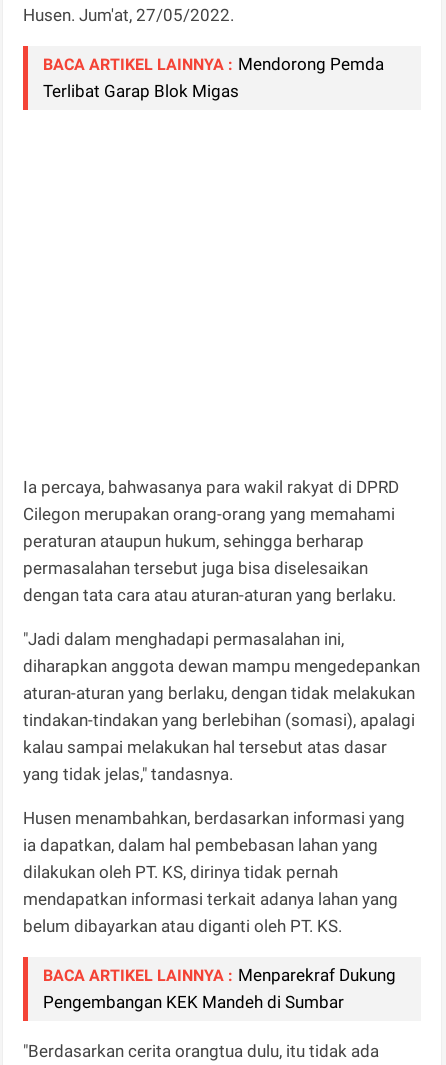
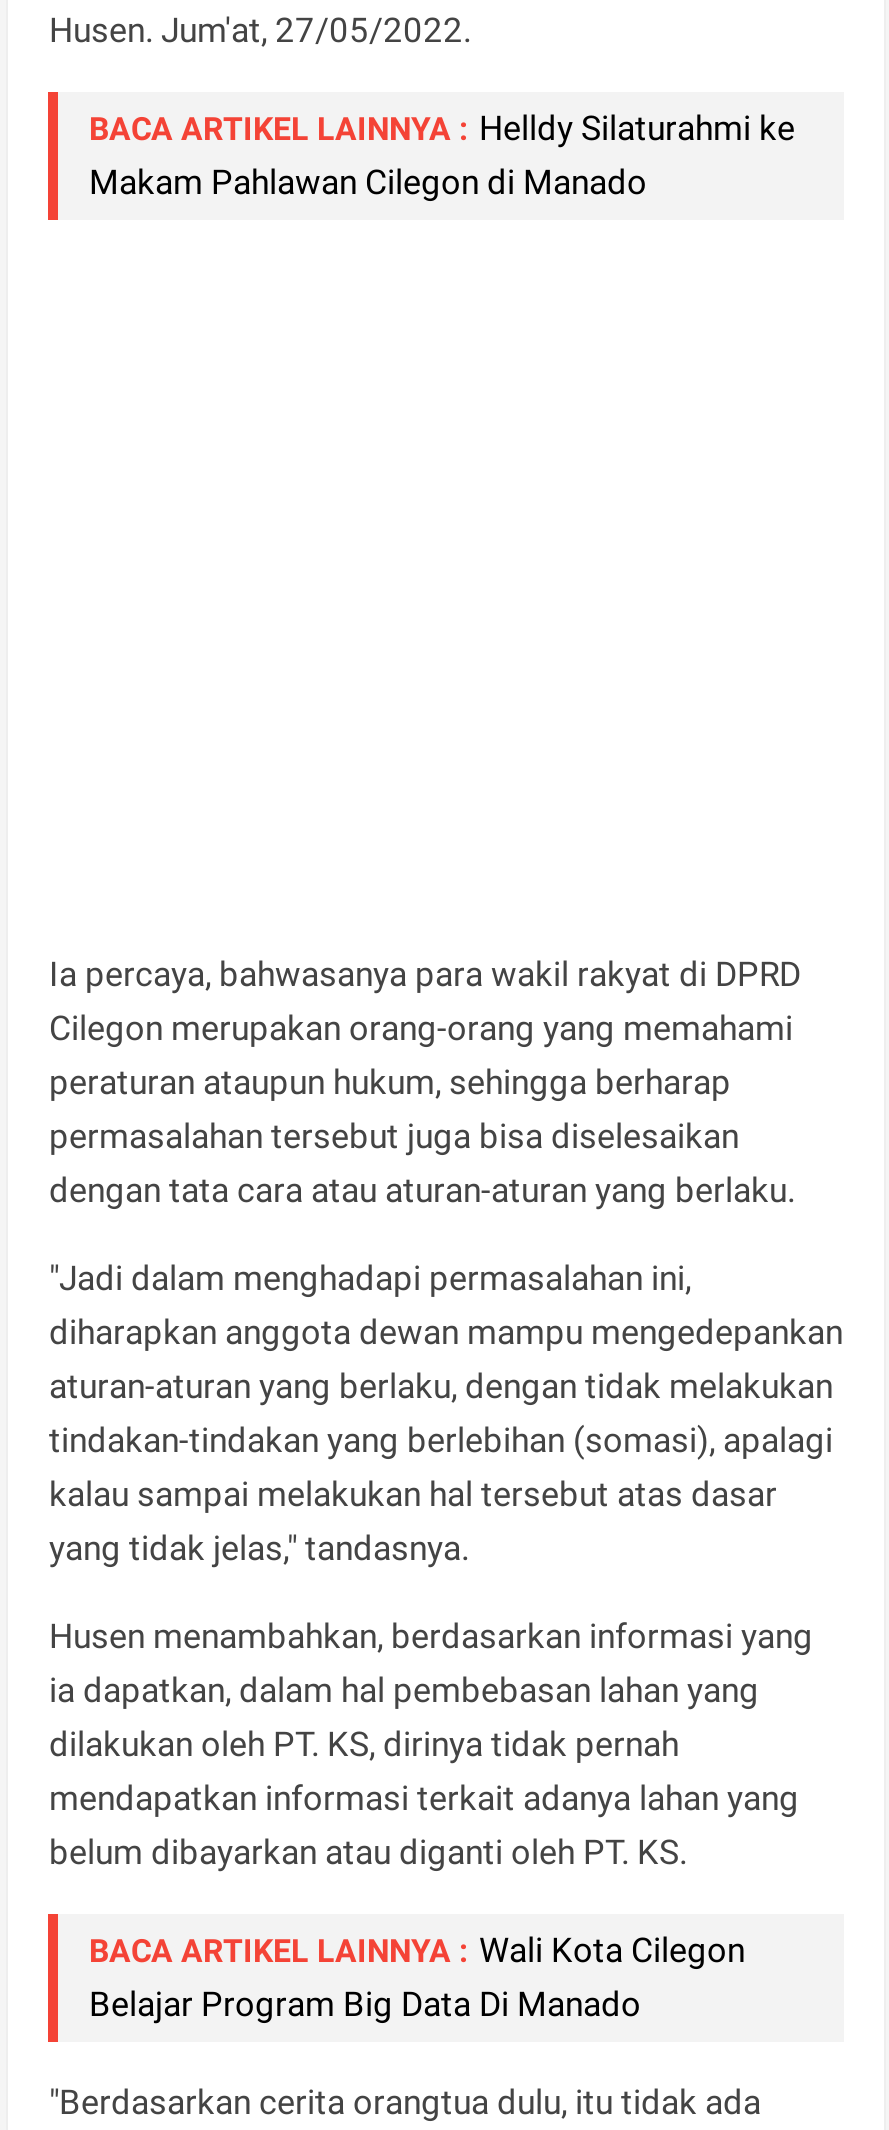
[43,54,384,101] BACA ARTIKEL LAINNYA : Mendorong Pemda | Terlibat Garap Blok Migas -> [89,108,795,202] BACA ARTIKEL LAINNYA : Helldy Silaturahmi ke | Makam Pahlawan Cilegon di Manado
[43,965,396,1012] BACA ARTIKEL LAINNYA : Menparekraf Dukung | Pengembangan KEK Mandeh di Sumbar -> [89,1930,745,2024] BACA ARTIKEL LAINNYA : Wali Kota Cilegon | Belajar Program Big Data Di Manado

